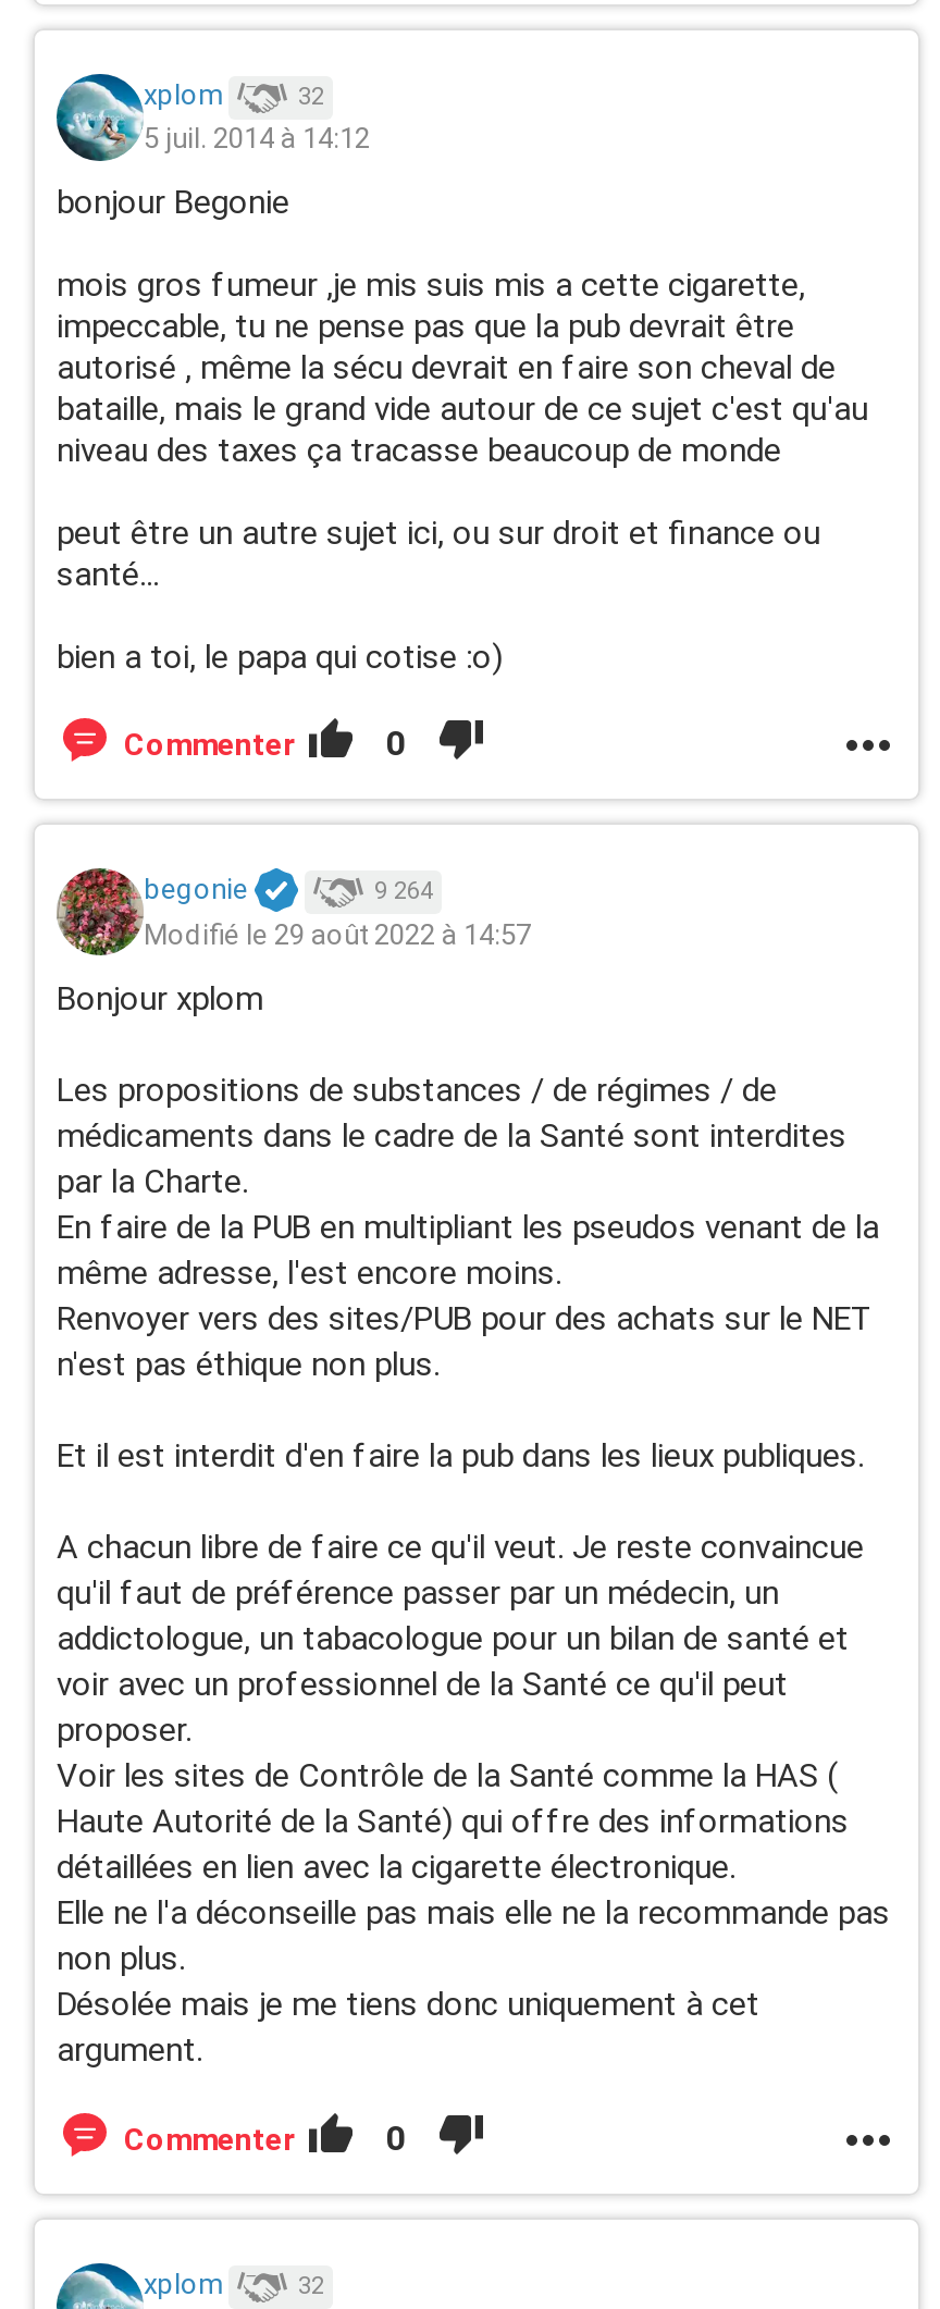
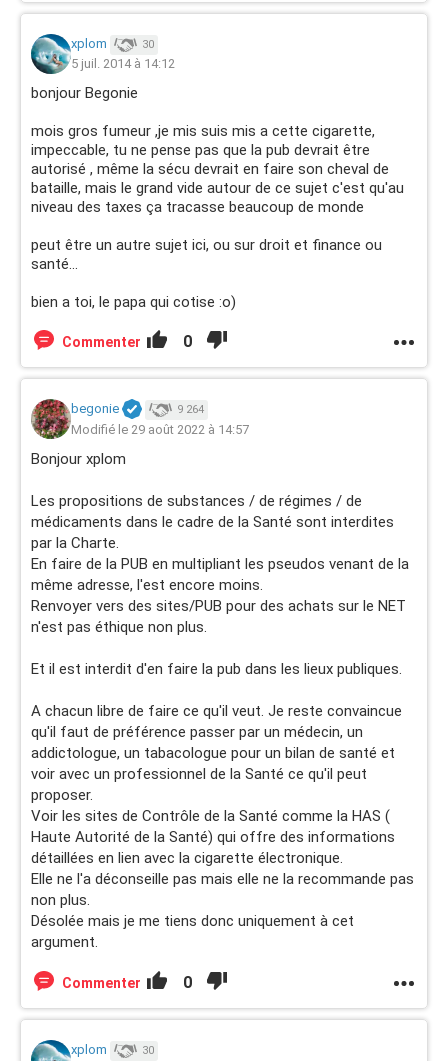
[298,82,324,111] 32 -> [142,38,154,51] 30
[298,2272,324,2300] 32 -> [142,1044,154,1057] 30

